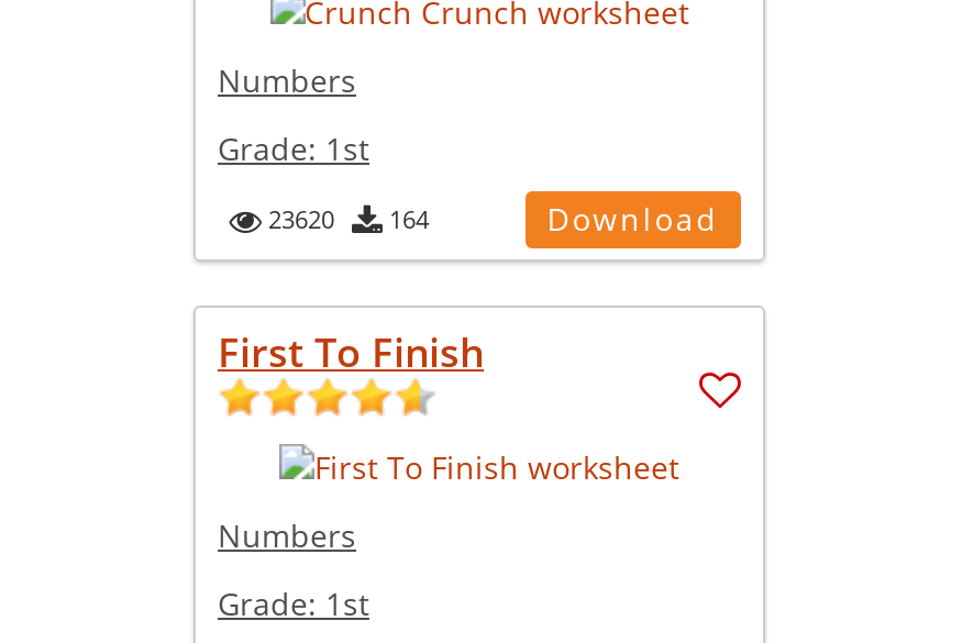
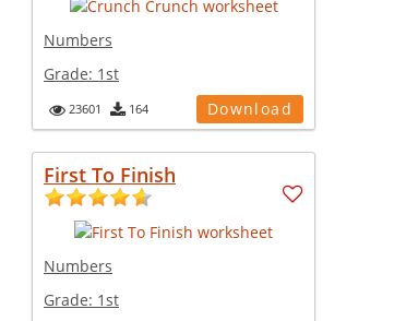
[268,201,429,234] 23620 164 -> [69,100,148,116] 23601 164

